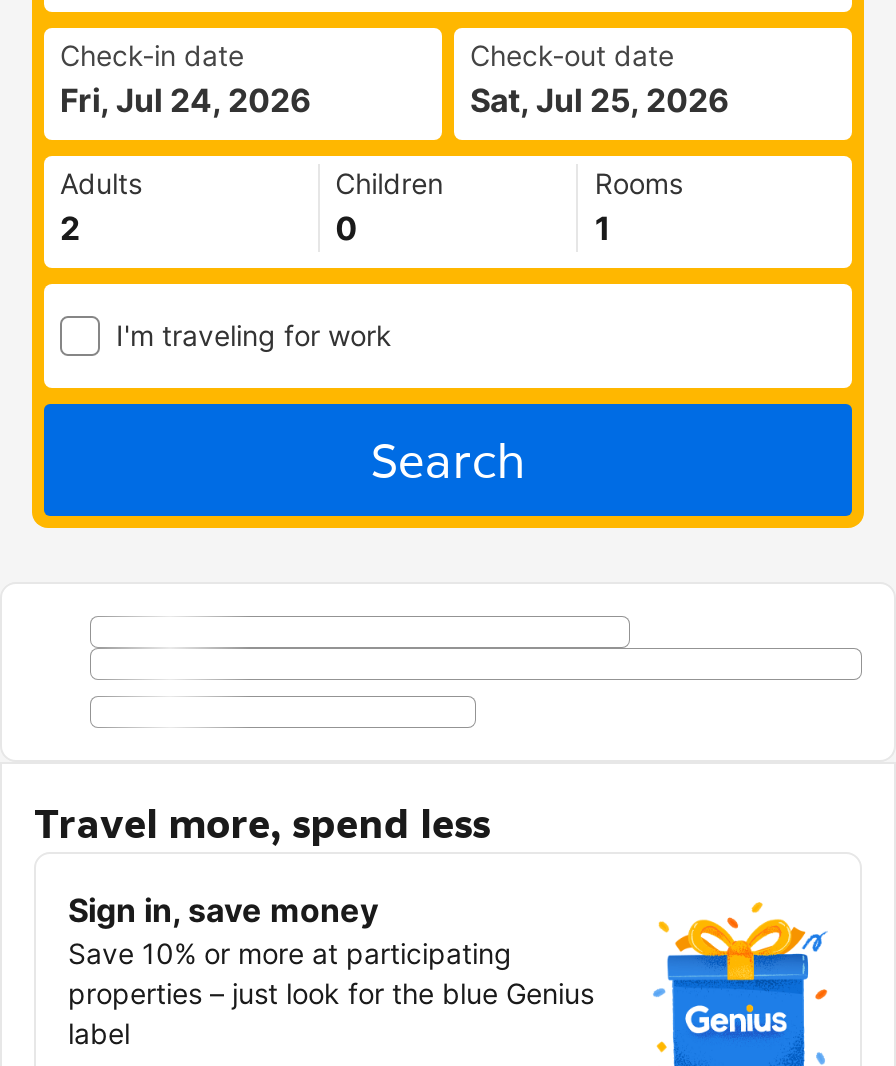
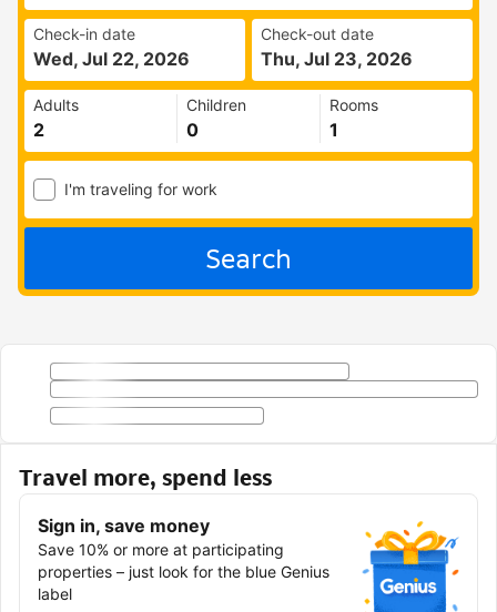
[60,80,312,120] Fri, Jul 24, 2026 -> [33,48,190,70] Wed, Jul 22, 2026
[470,80,730,120] Sat, Jul 25, 2026 -> [261,48,413,70] Thu, Jul 23, 2026

